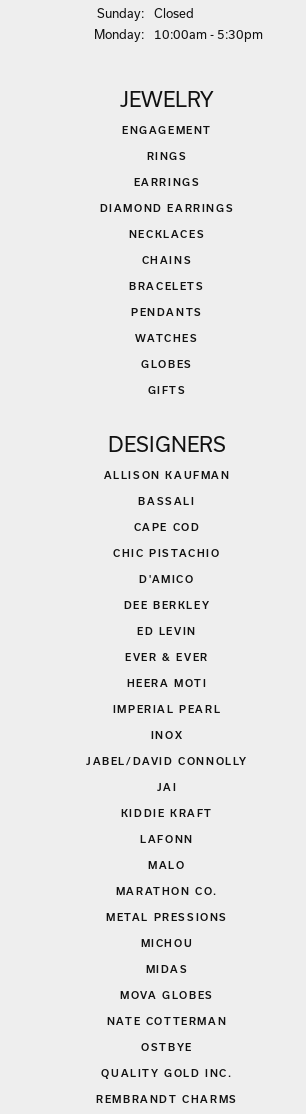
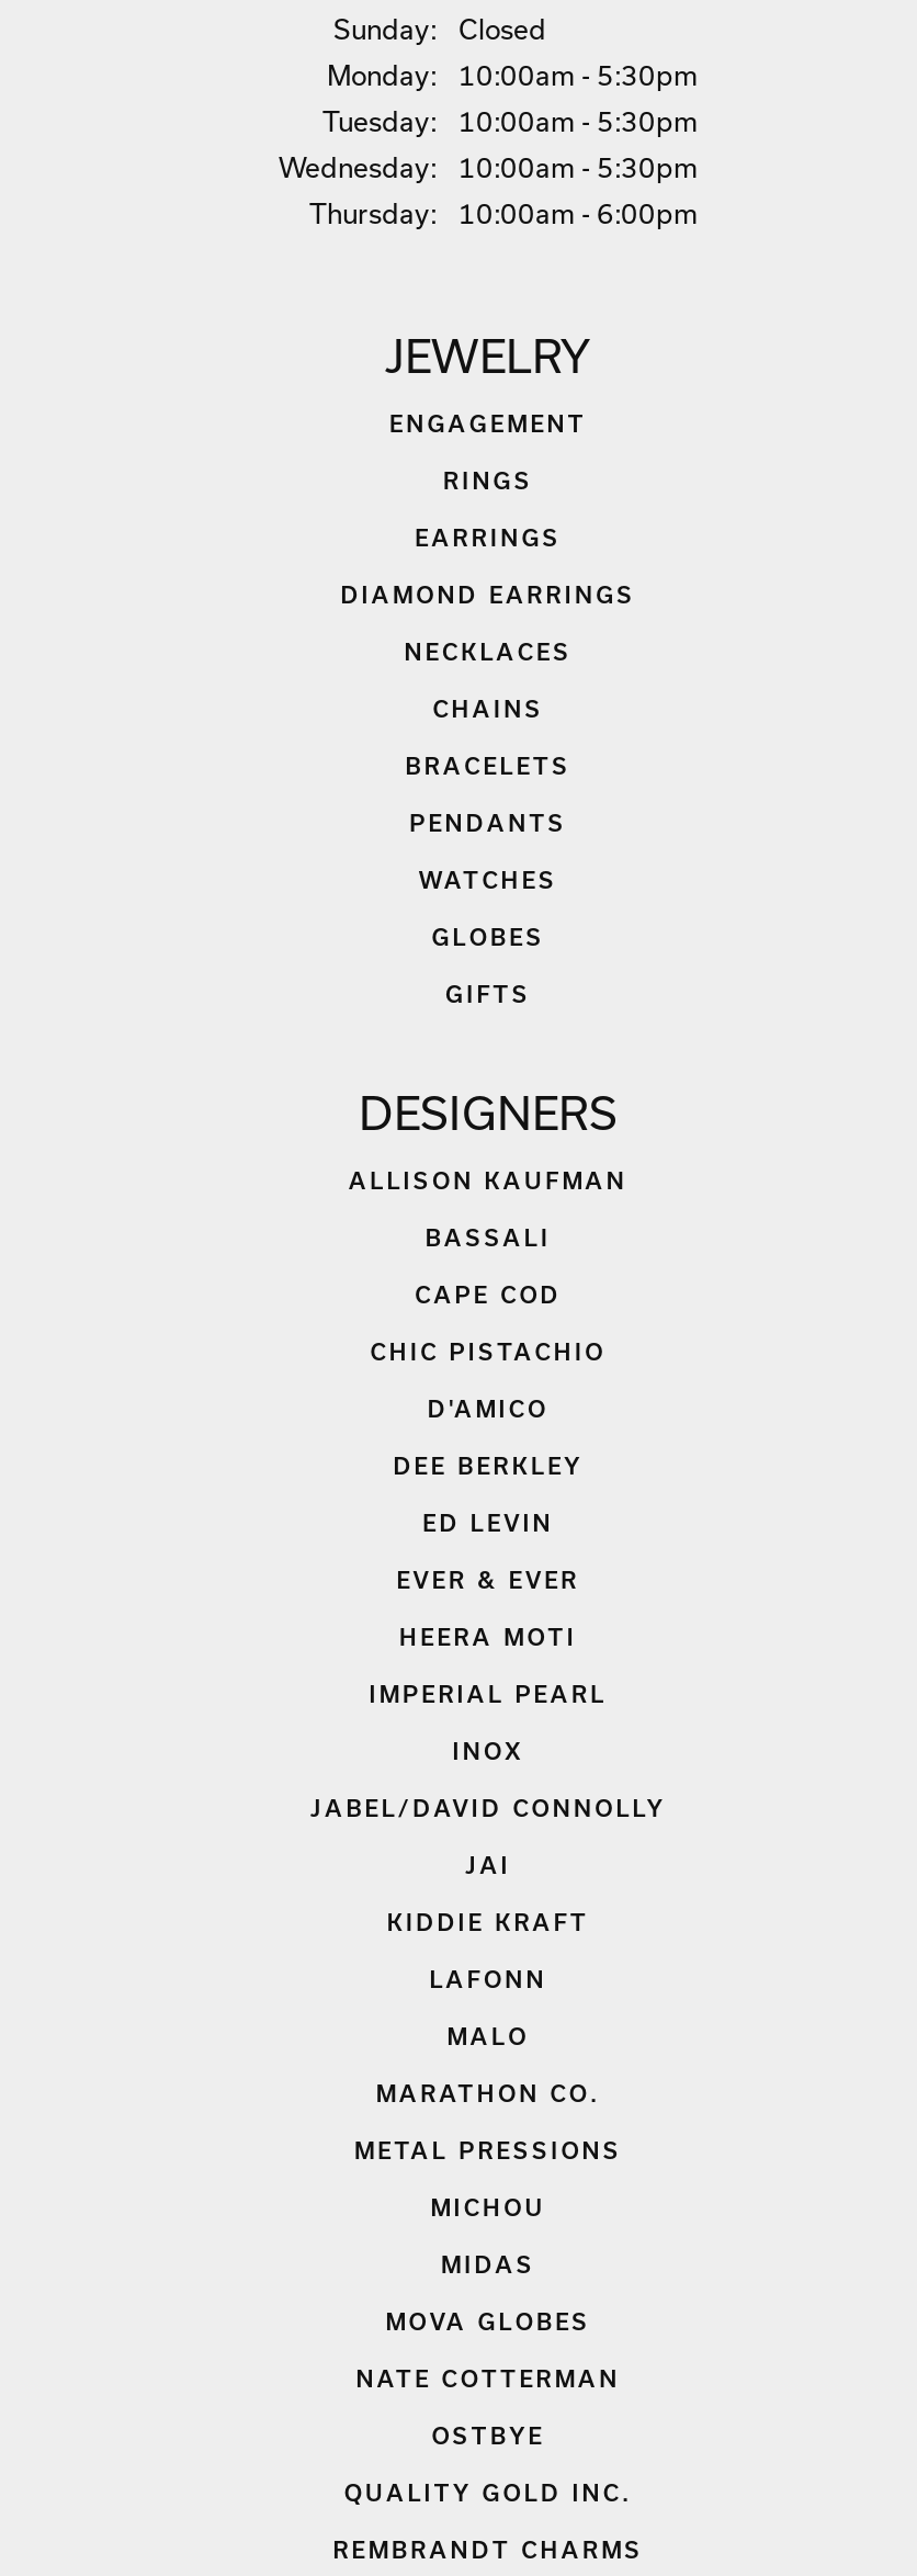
none -> [279,105,698,228] Tuesday: | 10:00am - 5:30pm | Wednesday: | 10:00am - 5:30pm | Thu rsday: | 10:00am - 6:00pm

